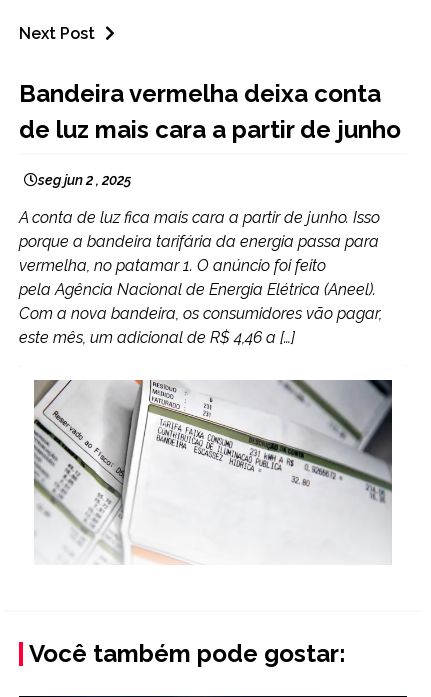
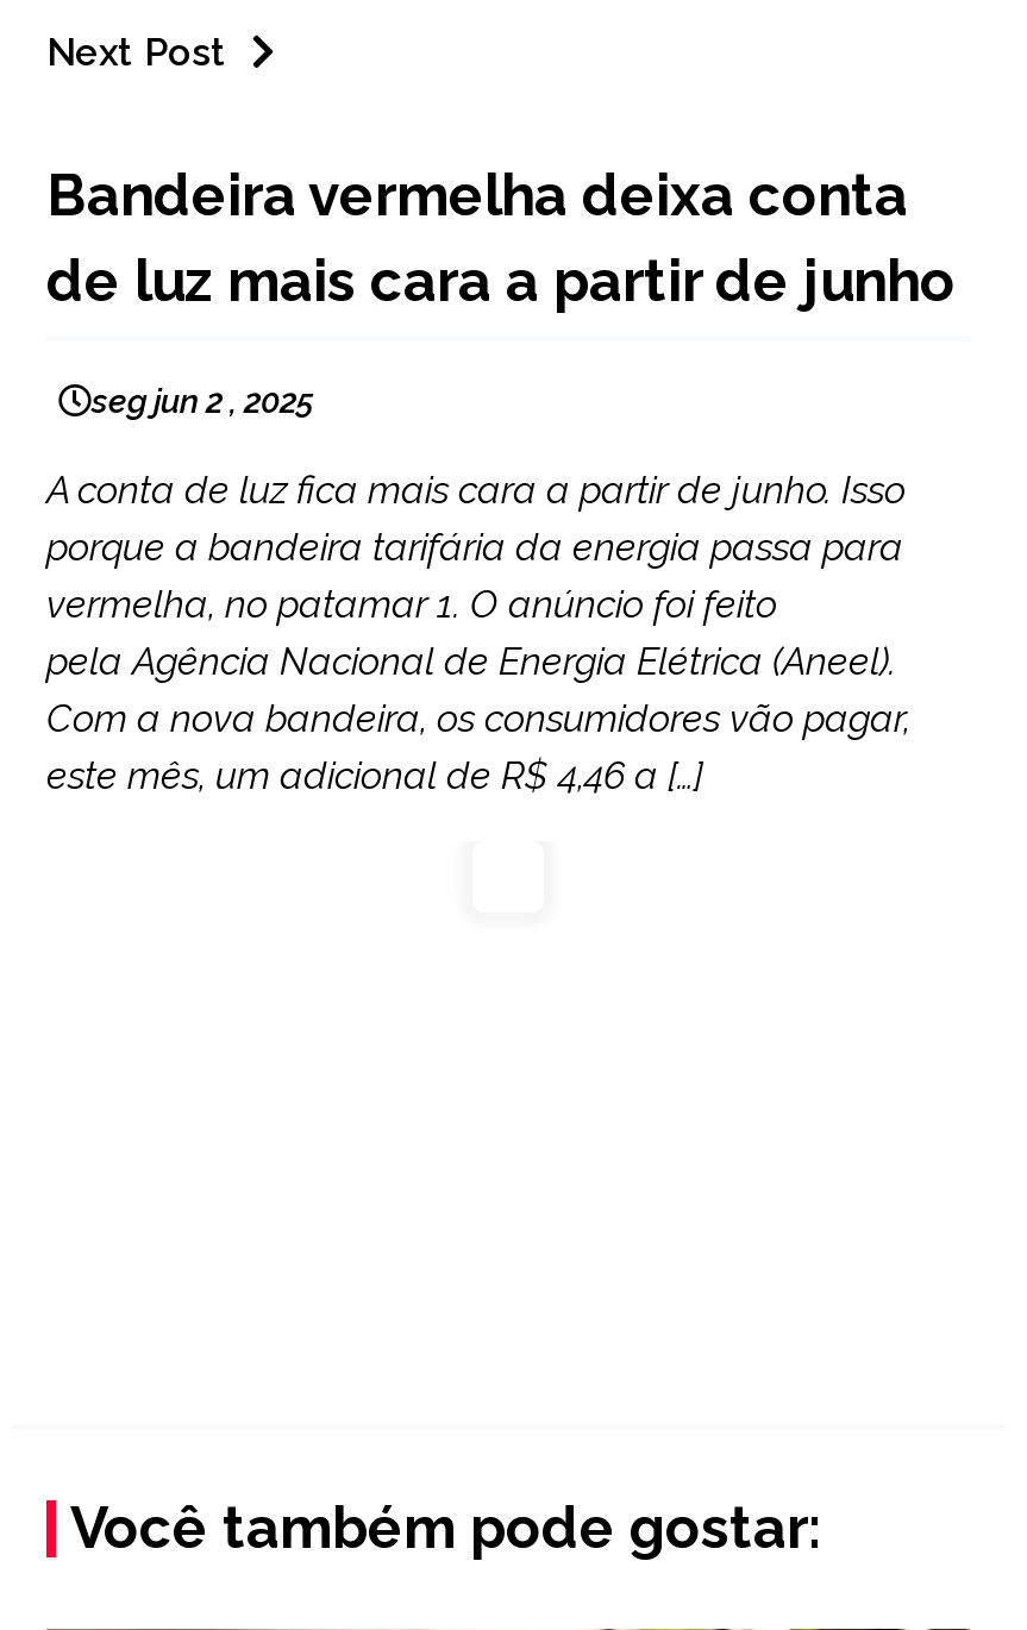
[33,379,393,565] [image] -> none

